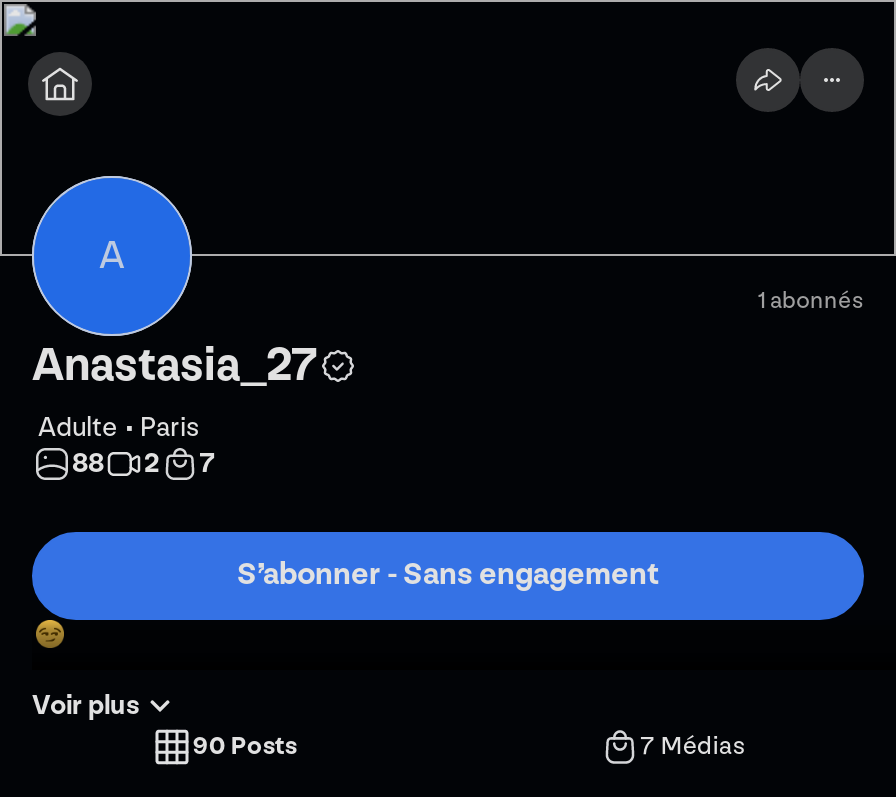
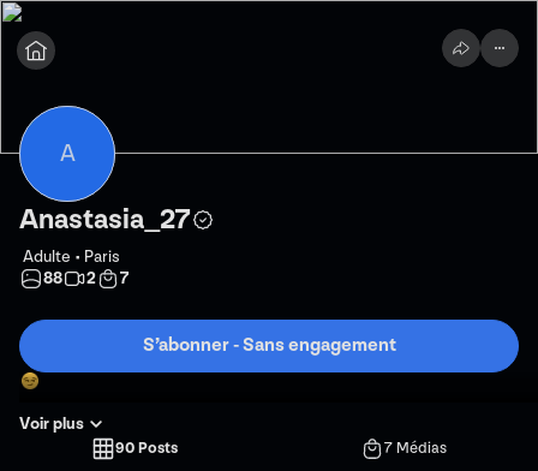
[758,286,864,316] 1 abonnés -> none

